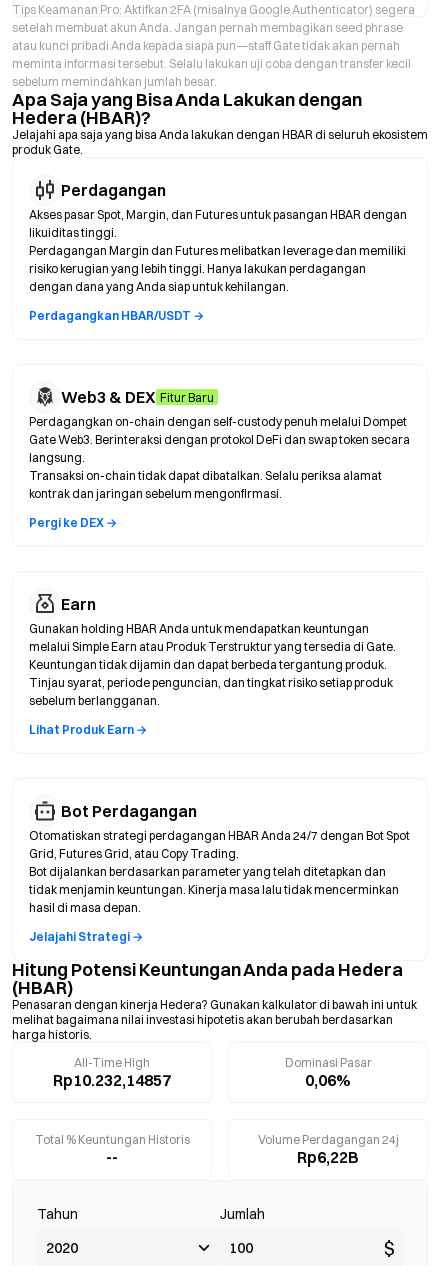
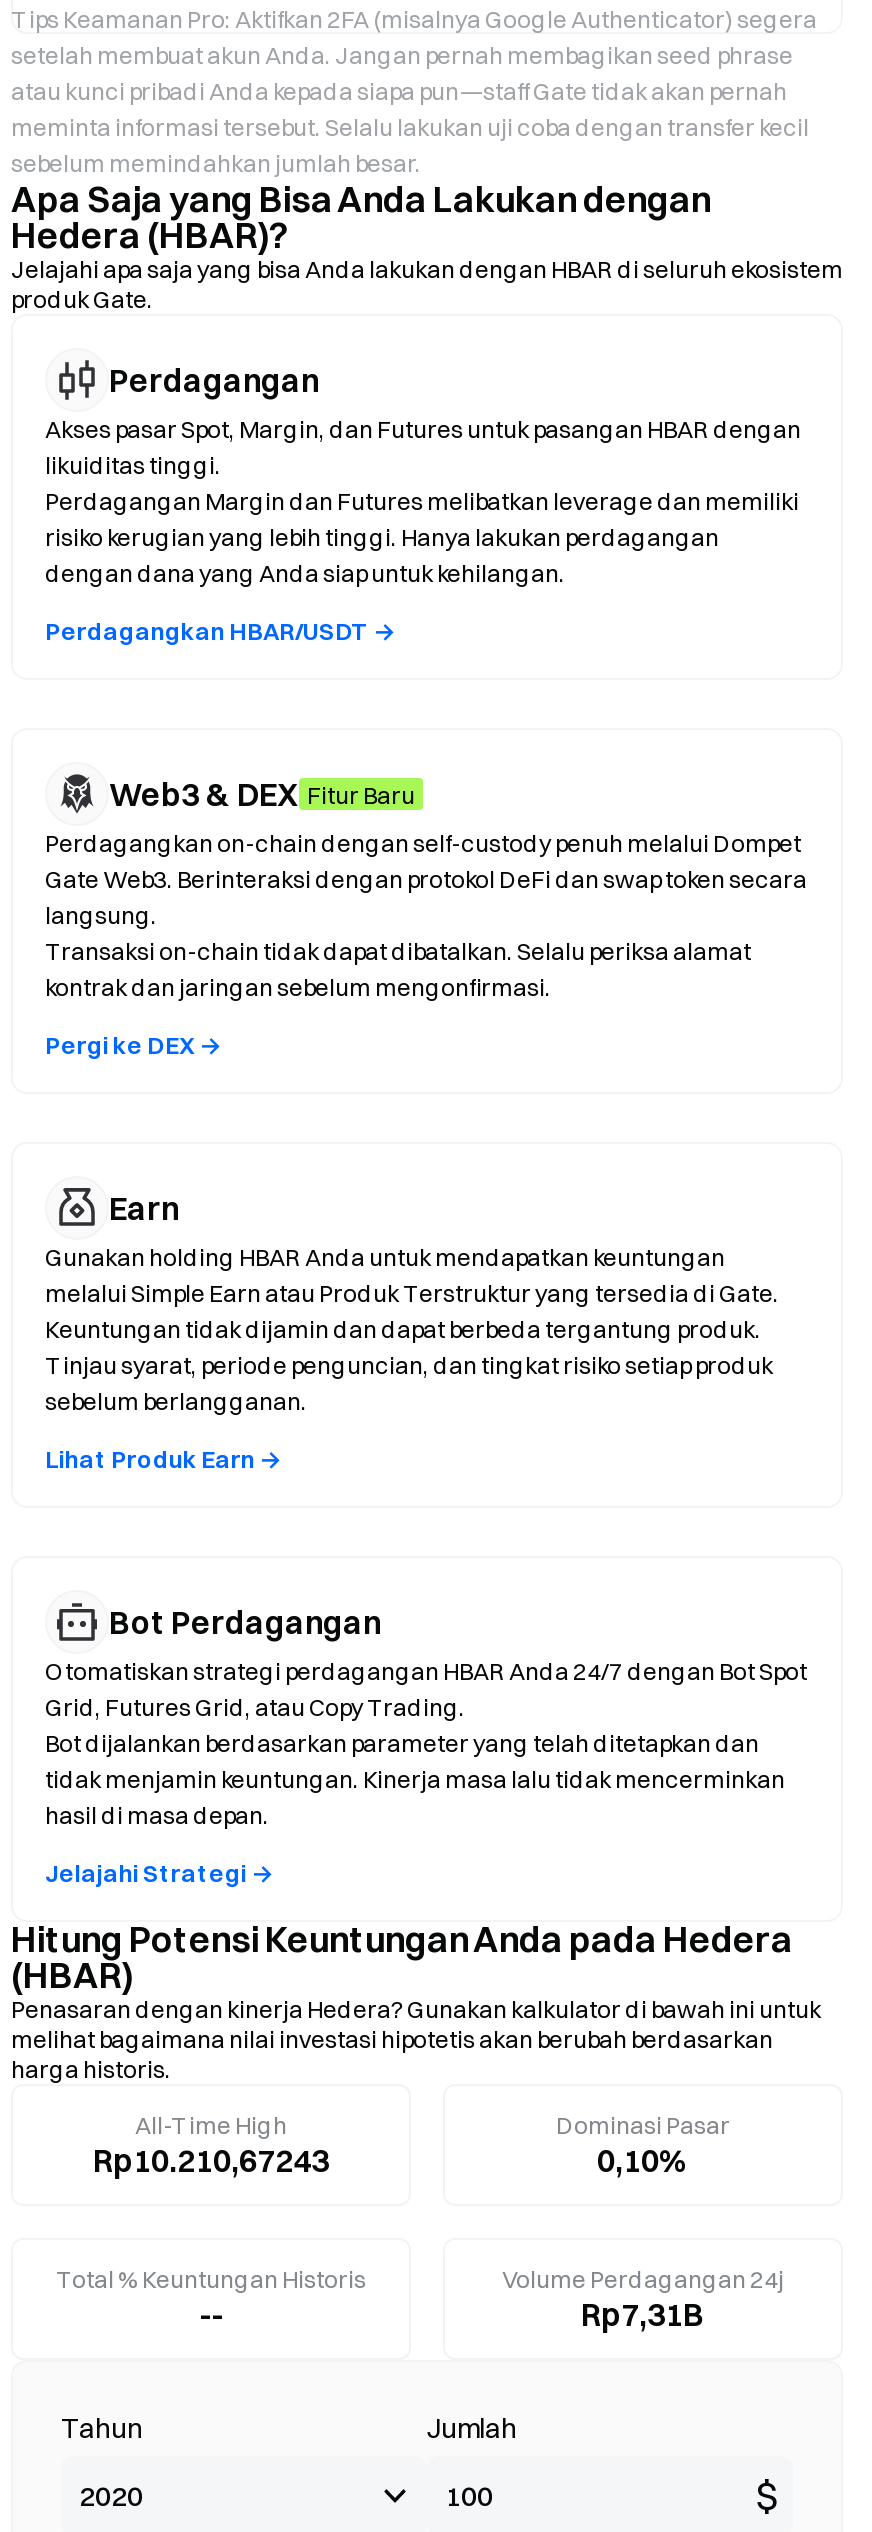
[53,1070,171,1090] Rp10.232,14857 -> [93,2140,329,2180] Rp10.210,67243
[305,1070,351,1090] 0,06% -> [597,2140,689,2180] 0,10%
[297,1147,359,1167] Rp6,22B -> [581,2294,705,2334] Rp7,31B

